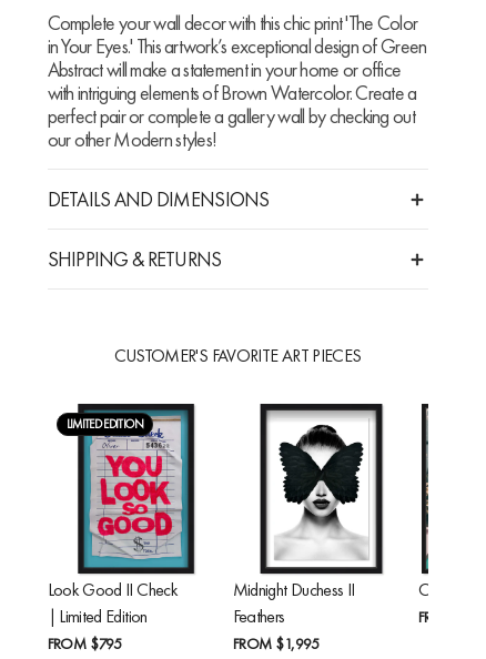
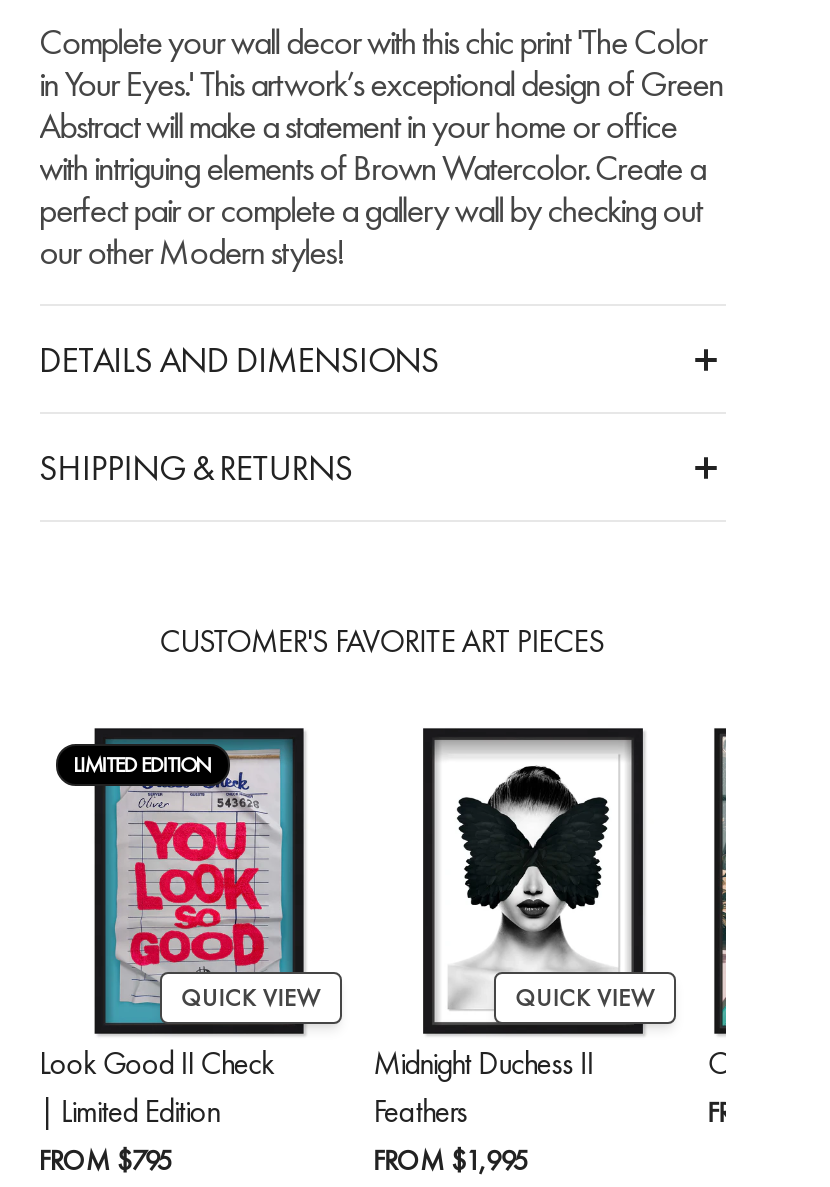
none -> [181,981,319,1013] QUICK VIEW
none -> [516,981,654,1013] QUICK VIEW

